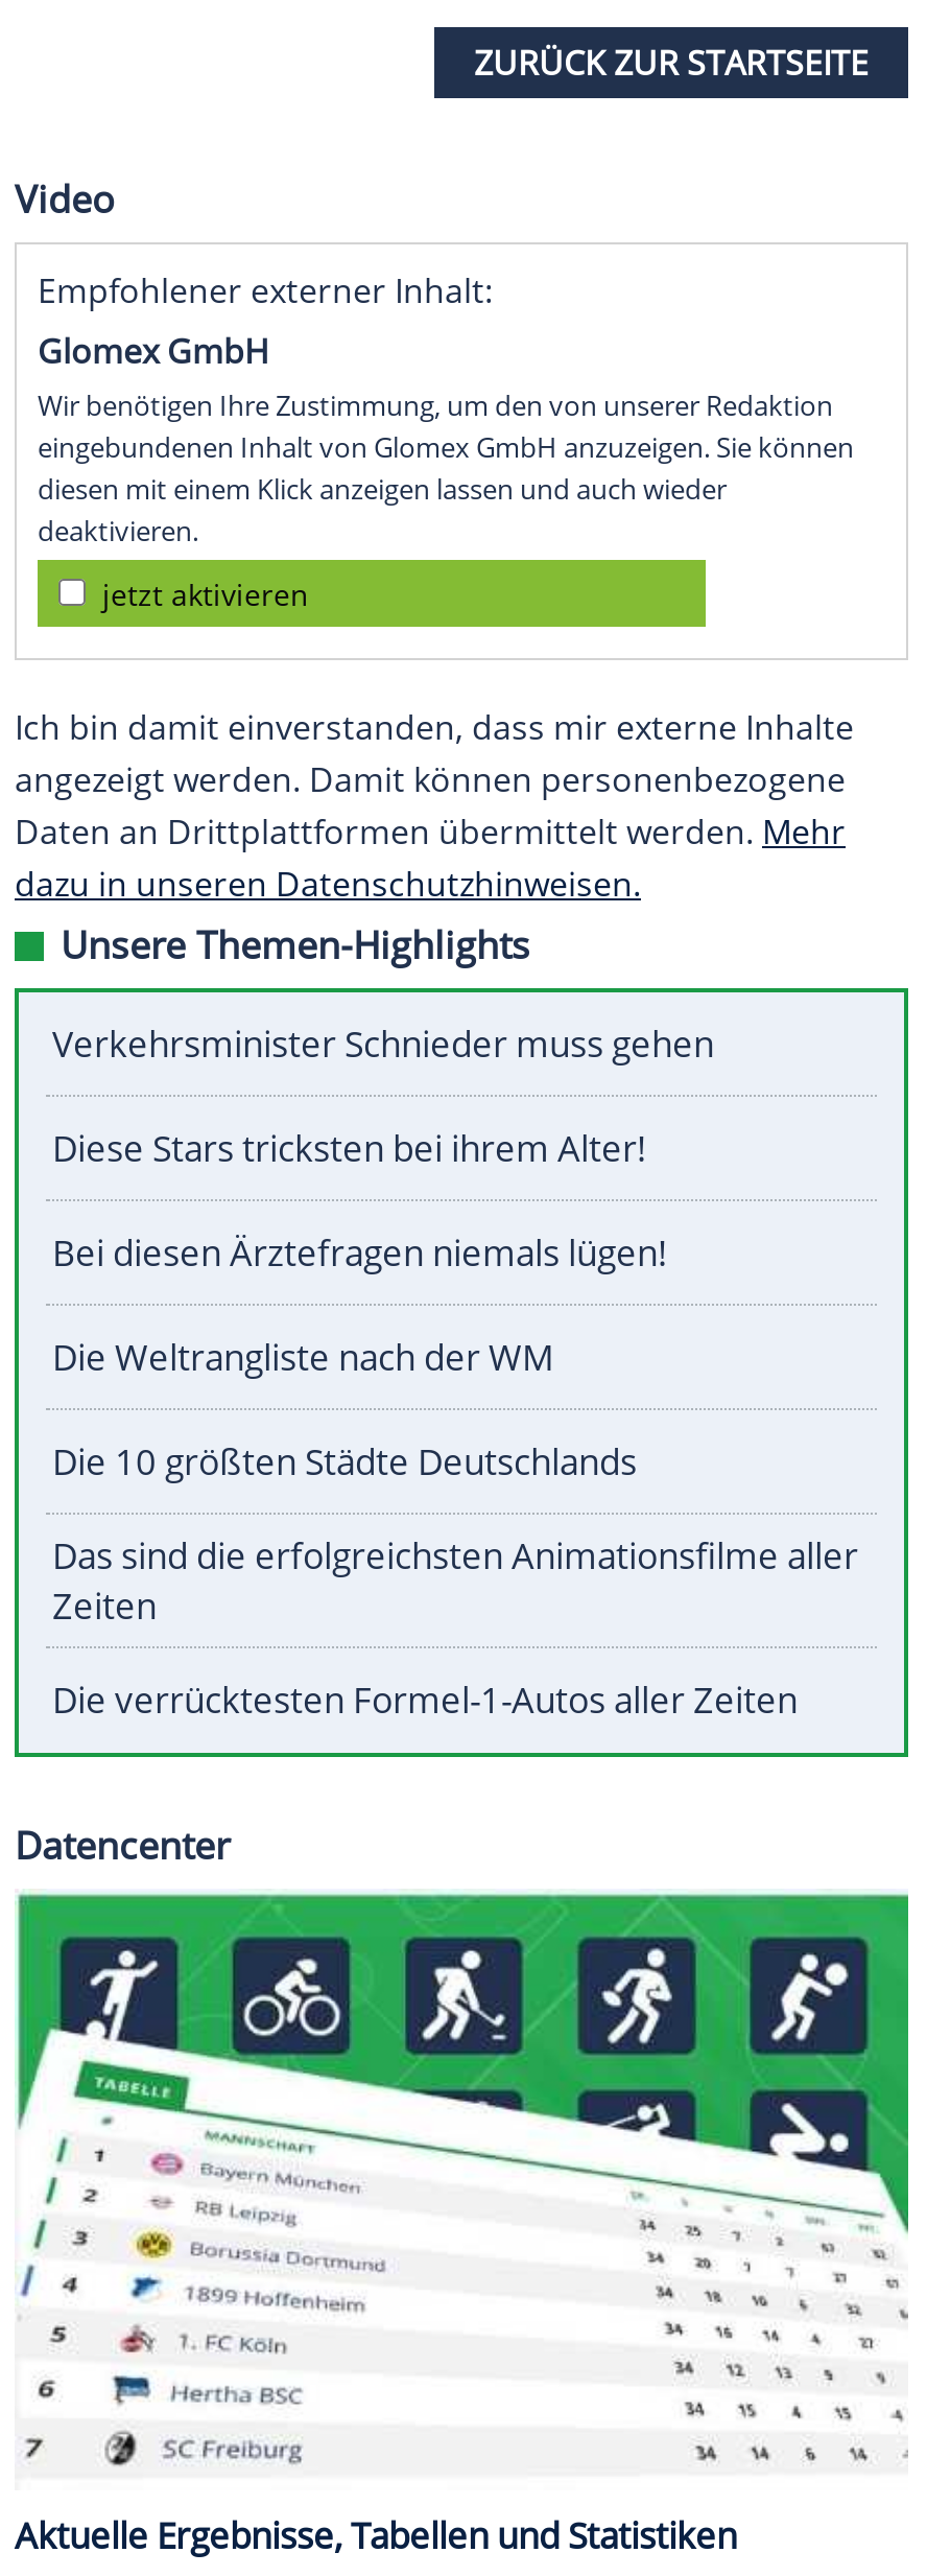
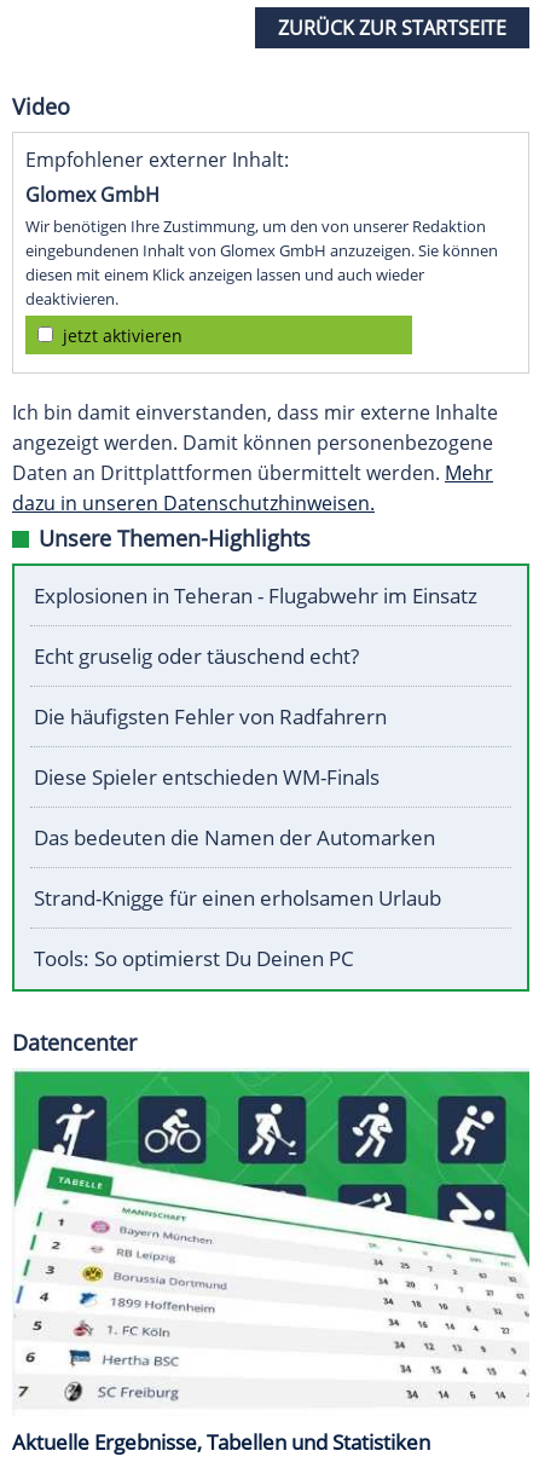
[52,1020,714,1068] Verkehrsminister Schnieder muss gehen -> [34,582,477,610] Explosionen in Teheran - Flugabwehr im Einsatz
[52,1125,647,1173] Diese Stars tricksten bei ihrem Alter! -> [34,642,359,670] Echt gruselig oder täuschend echt?
[52,1229,668,1277] Bei diesen Ärztefragen niemals lügen! -> [34,703,387,731] Die häufigsten Fehler von Radfahrern
[52,1334,553,1382] Die Weltrangliste nach der WM -> [34,763,380,791] Diese Spieler entschieden WM-Finals
[52,1438,637,1486] Die 10 größten Städte Deutschlands -> [34,824,435,852] Das bedeuten die Namen der Automarken
[52,1532,858,1630] Das sind die erfolgreichsten Animationsfilme aller | Zeiten -> [34,884,441,912] Strand-Knigge für einen erholsamen Urlaub
[52,1676,798,1724] Die verrücktesten Formel-1-Autos aller Zeiten -> [34,945,354,973] Tools: So optimierst Du Deinen PC

